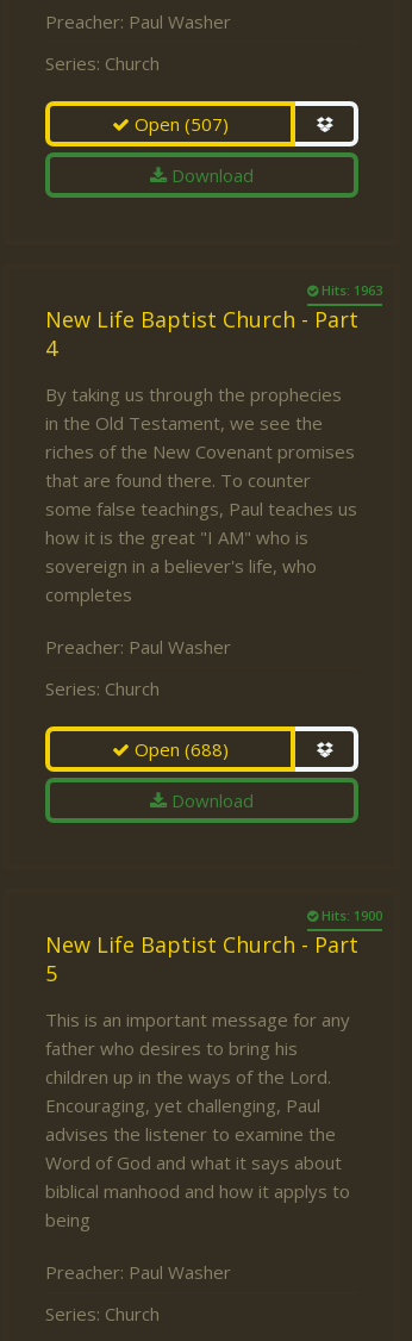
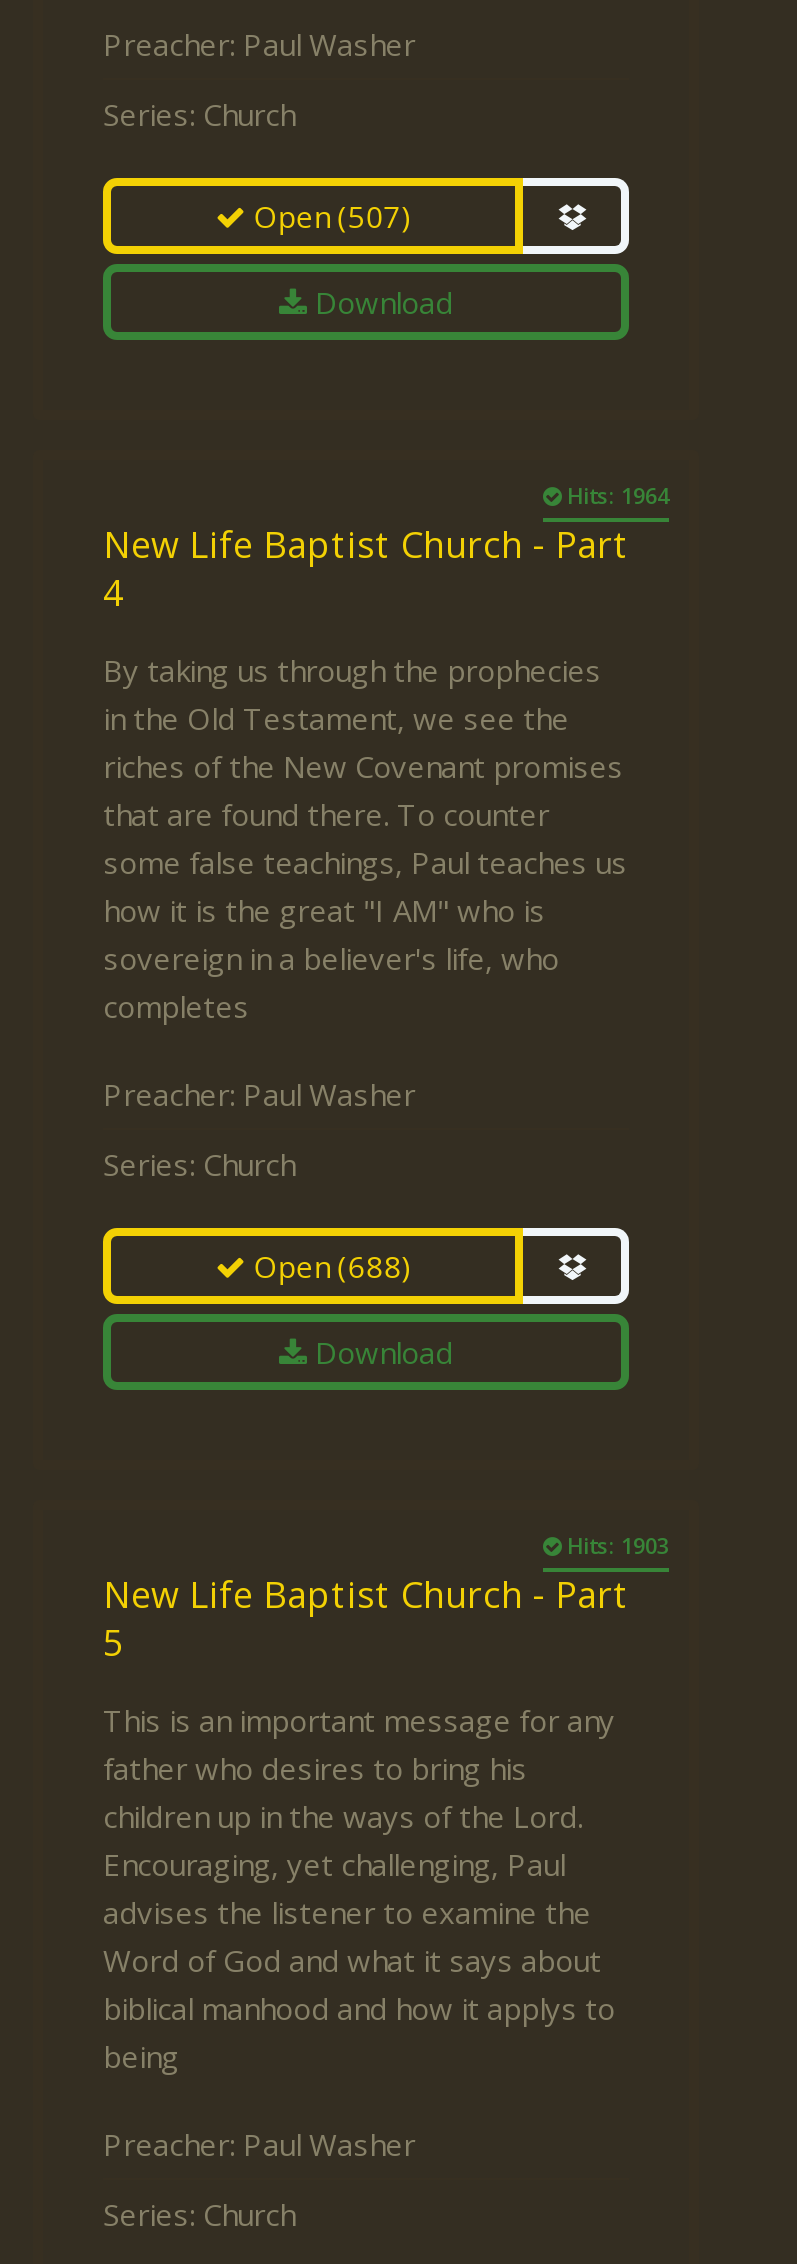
[318,281,382,299] Hits: 1963 -> [561,481,669,511] Hits: 1964
[318,907,382,925] Hits: 1900 -> [561,1531,669,1561] Hits: 1903

